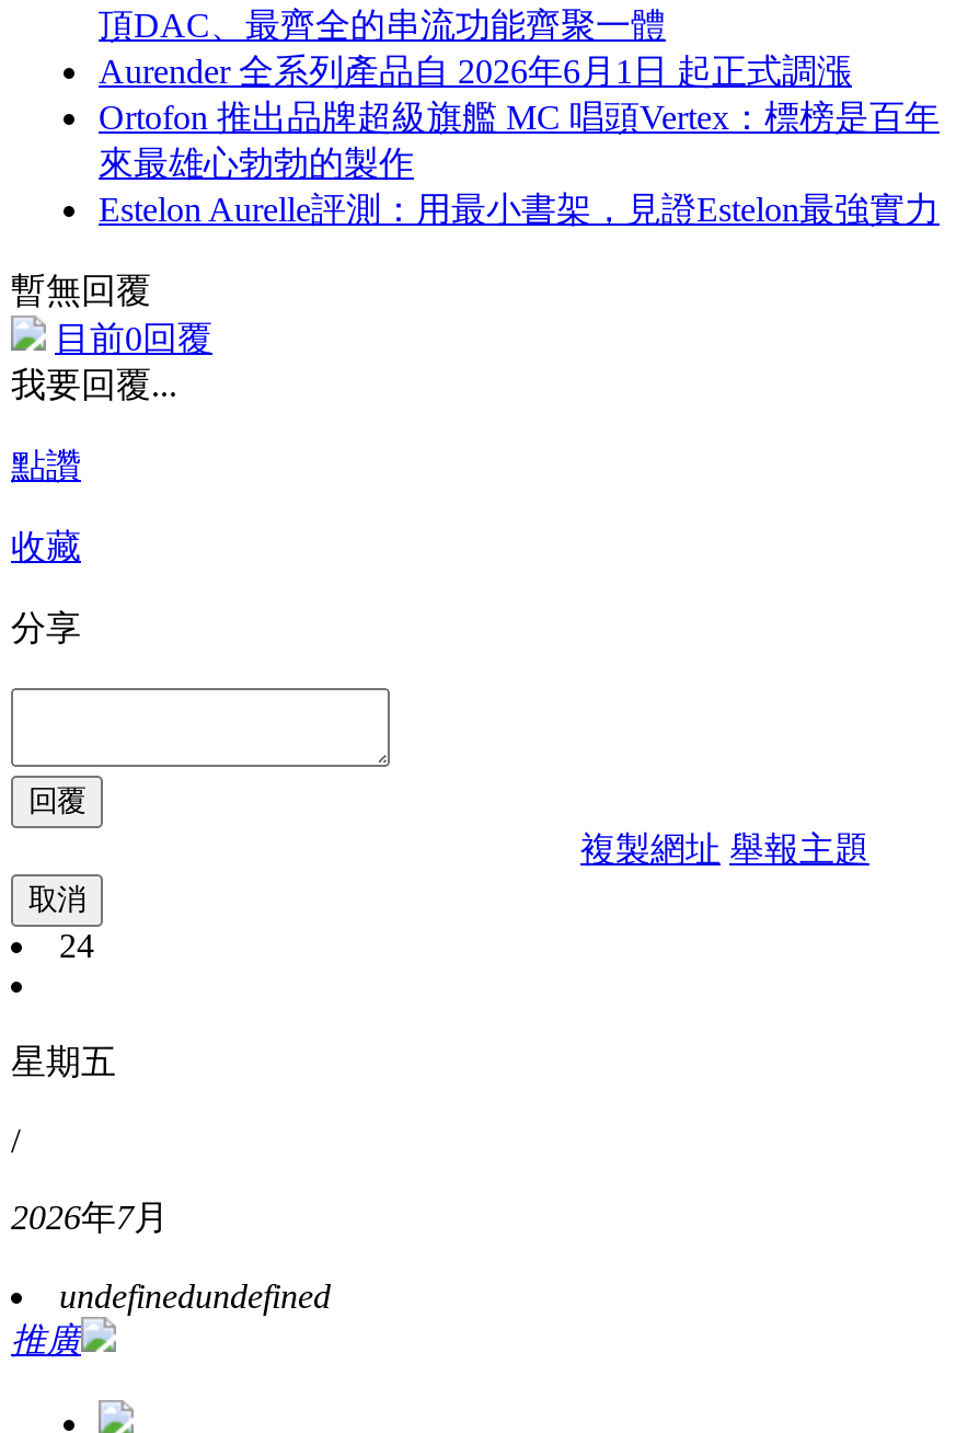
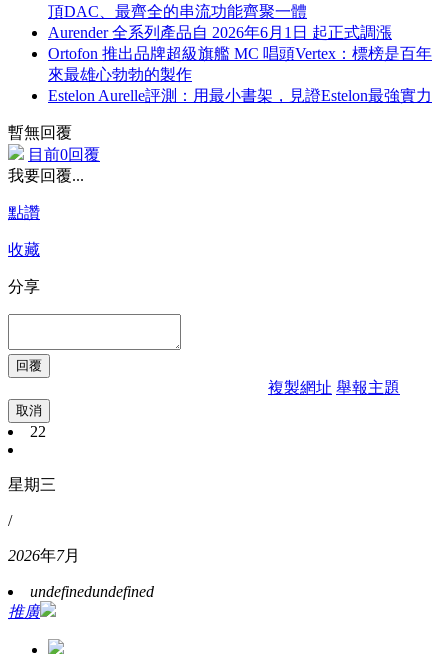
[59,926,94,964] 24 -> [30,423,46,440] 22
[11,1043,116,1080] 星期五 -> [8,476,56,493] 星期三

